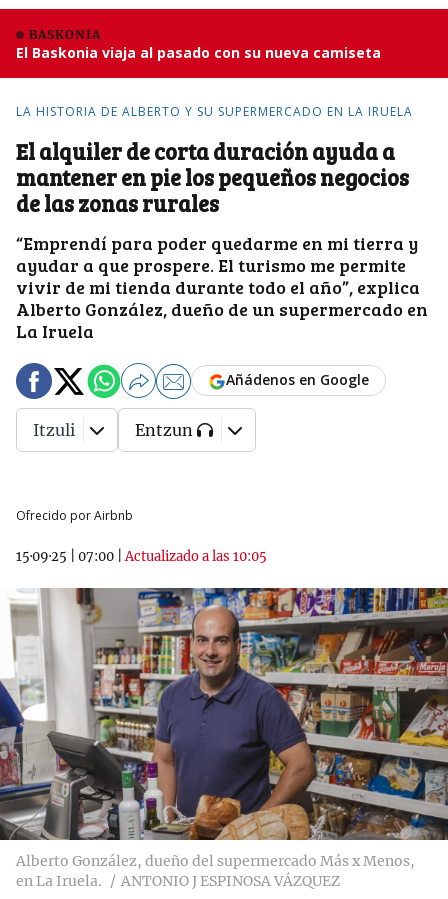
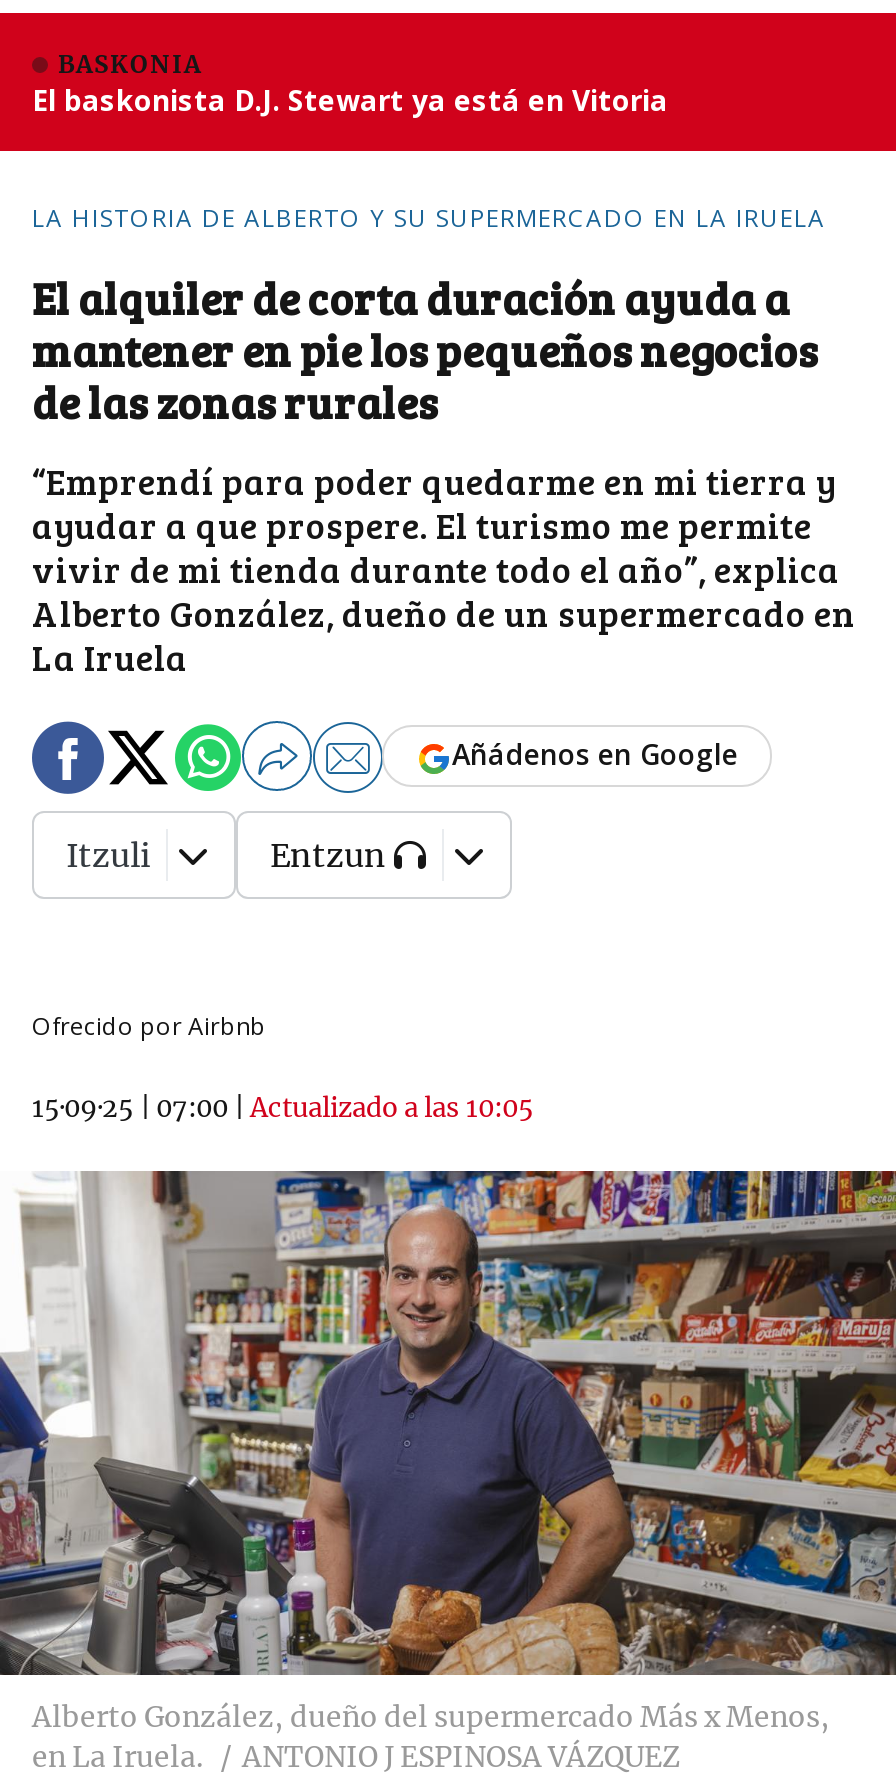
[16,43,381,62] El Baskonia viaja al pasado con su nueva camiseta -> [32,81,668,119] El baskonista D.J. Stewart ya está en Vitoria

